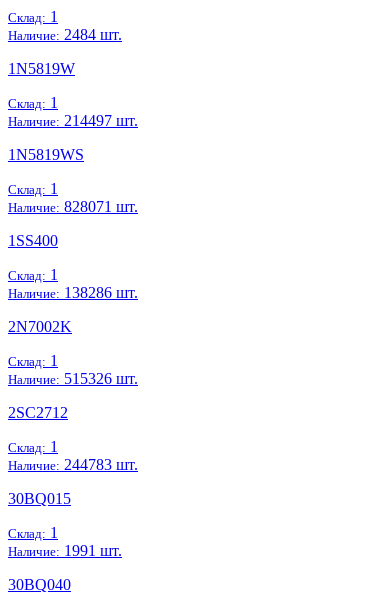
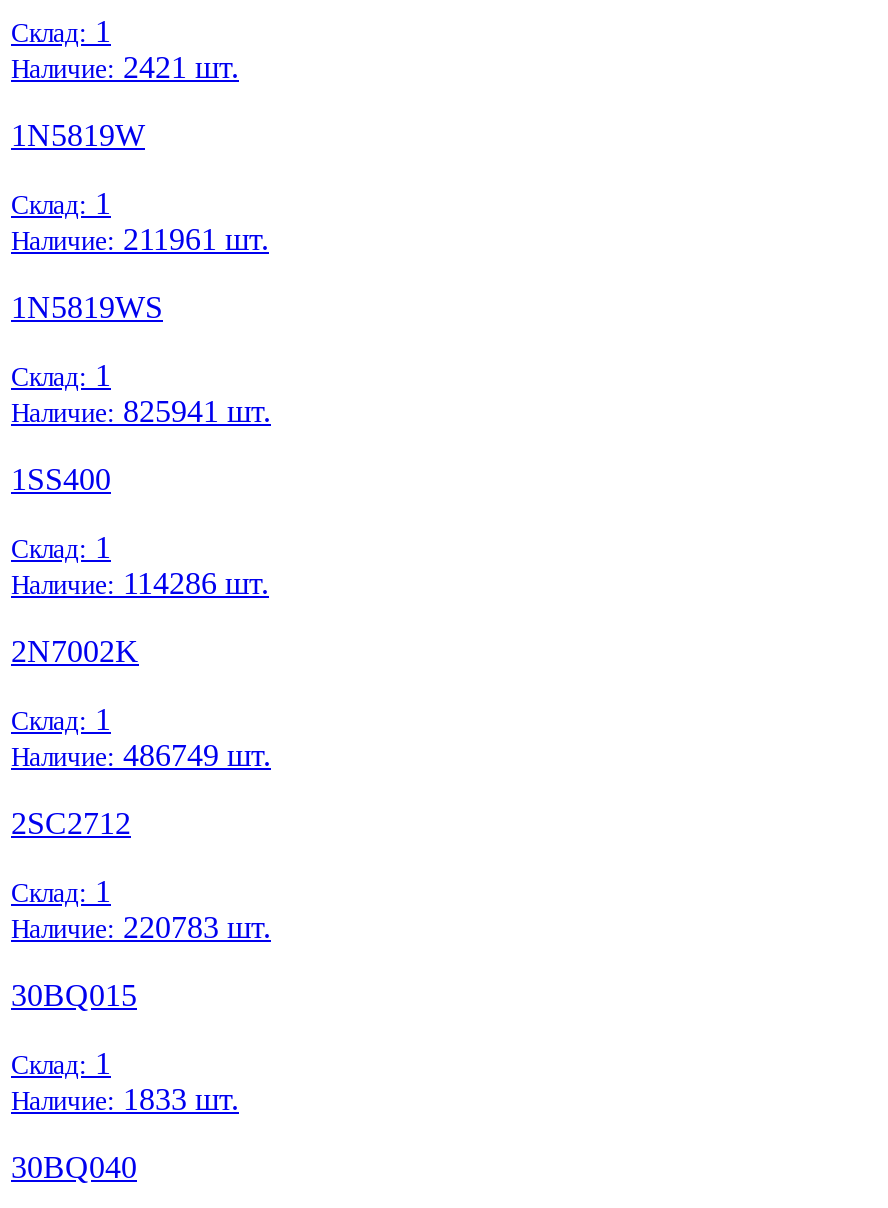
[8,26,122,43] Наличие: 2484 шт. -> [11,50,239,84] Наличие: 2421 шт.
[8,112,138,129] Наличие: 214497 шт. -> [11,222,269,256] Наличие: 211961 шт.
[8,198,138,215] Наличие: 828071 шт. -> [11,394,271,428] Наличие: 825941 шт.
[8,284,138,301] Наличие: 138286 шт. -> [11,566,269,600] Наличие: 114286 шт.
[8,370,138,387] Наличие: 515326 шт. -> [11,738,271,772] Наличие: 486749 шт.
[8,456,138,473] Наличие: 244783 шт. -> [11,910,271,944] Наличие: 220783 шт.
[8,542,122,559] Наличие: 1991 шт. -> [11,1082,239,1116] Наличие: 1833 шт.

